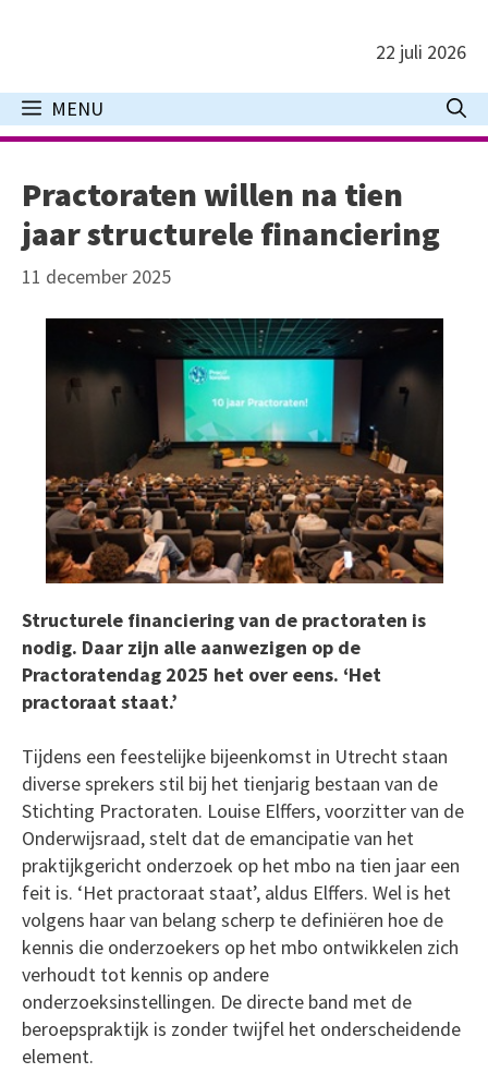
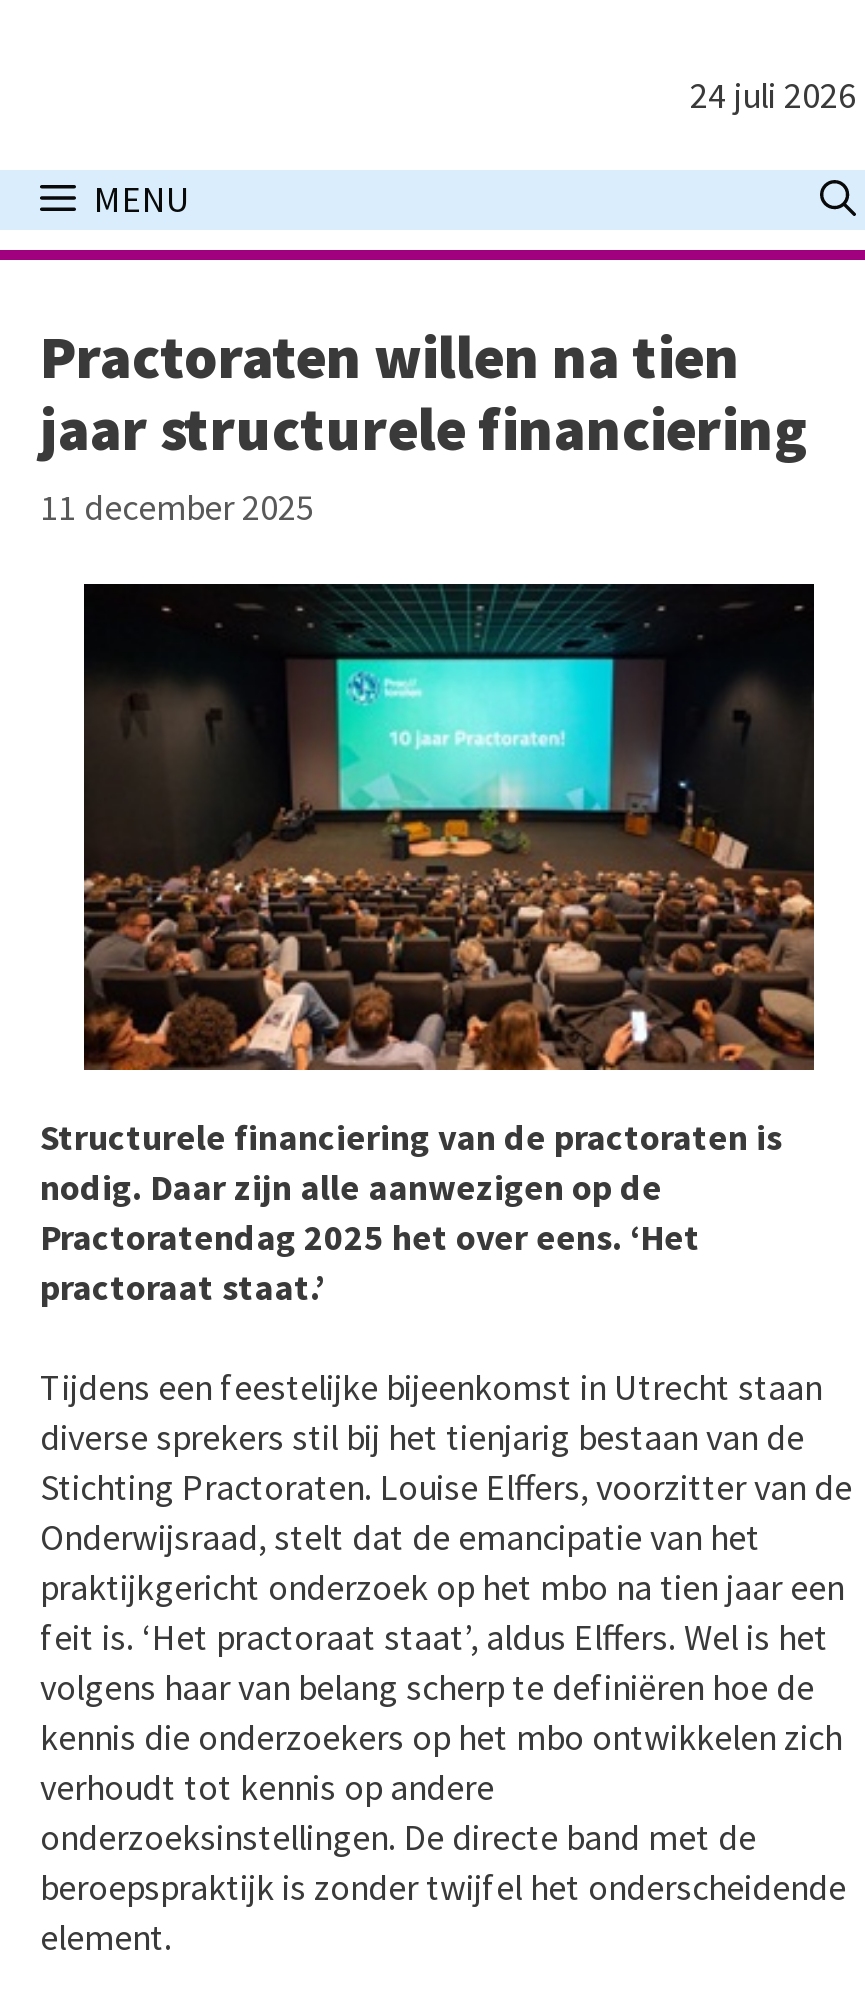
[376,39,466,64] 22 juli 2026 -> [690,72,856,118] 24 juli 2026

